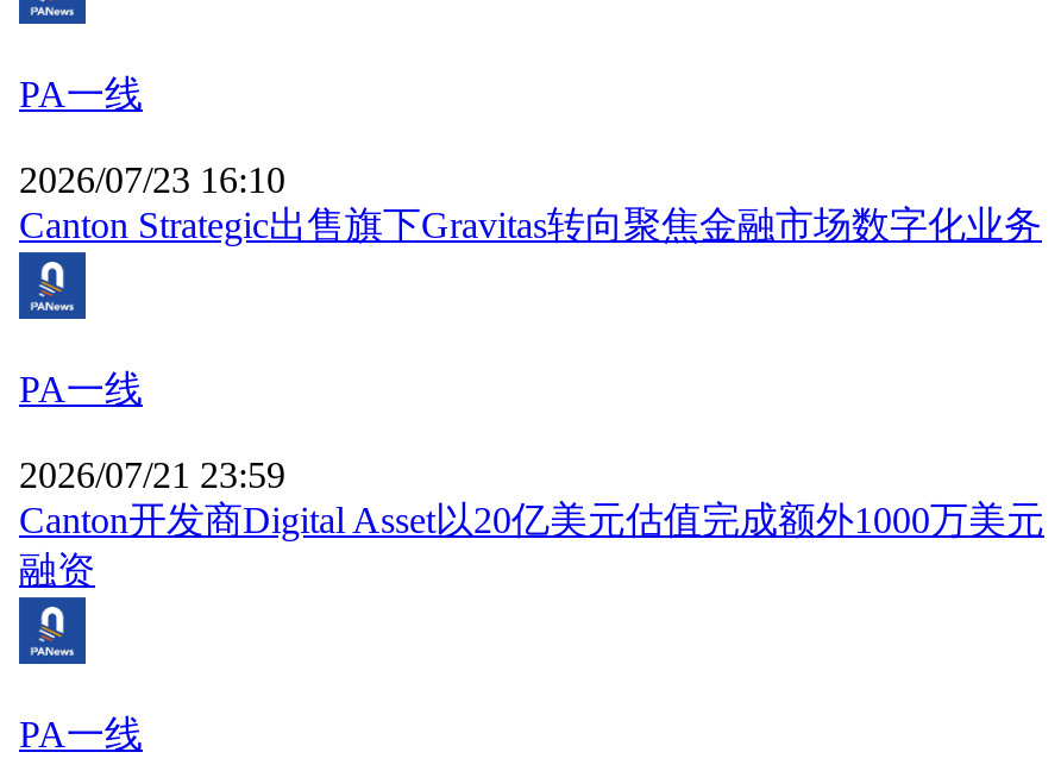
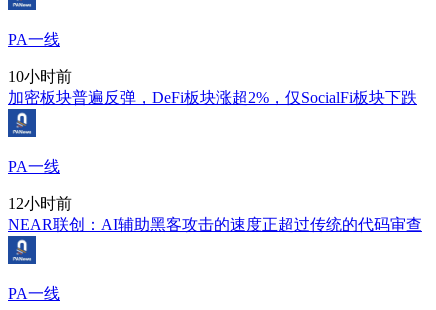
[19,159,1042,245] 2026/07/23 16:10 | Canton Strategic出售旗下Gravitas转向聚焦金融市场数字化业务 -> [8,68,417,106] 10小时前 | 加密板块普遍反弹，DeFi板块涨超2%，仅SocialFi板块下跌
[19,454,1044,590] 2026/07/21 23:59 | Canton开发商Digital Asset以20亿美元估值完成额外1000万美元 | 融资 -> [8,195,422,233] 12小时前 | NEAR联创：AI辅助黑客攻击的速度正超过传统的代码审查

